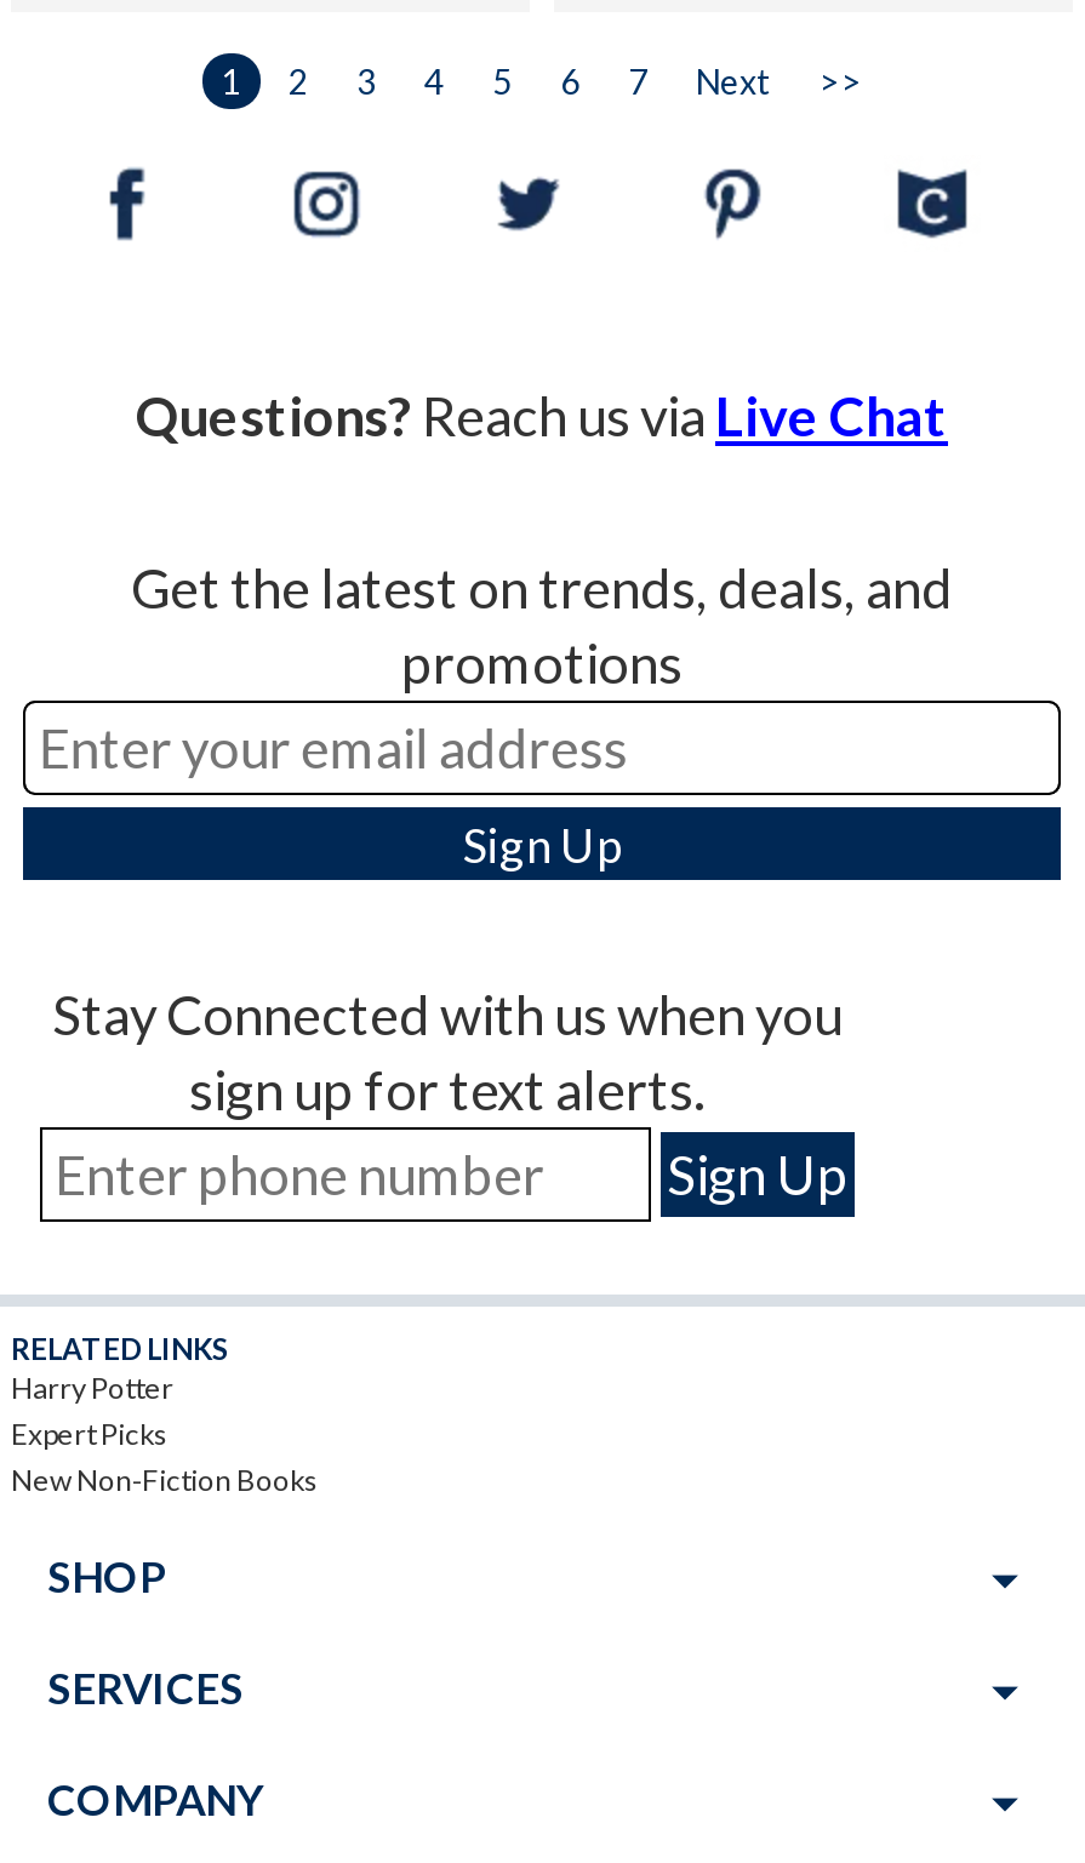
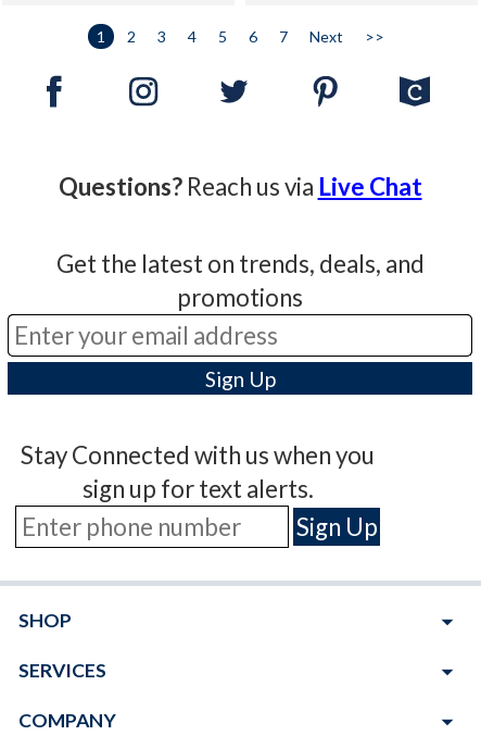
[11,1331,319,1498] RELATED LINKS | Harry Potter | Expert Picks | New Non-Fiction Books -> none

